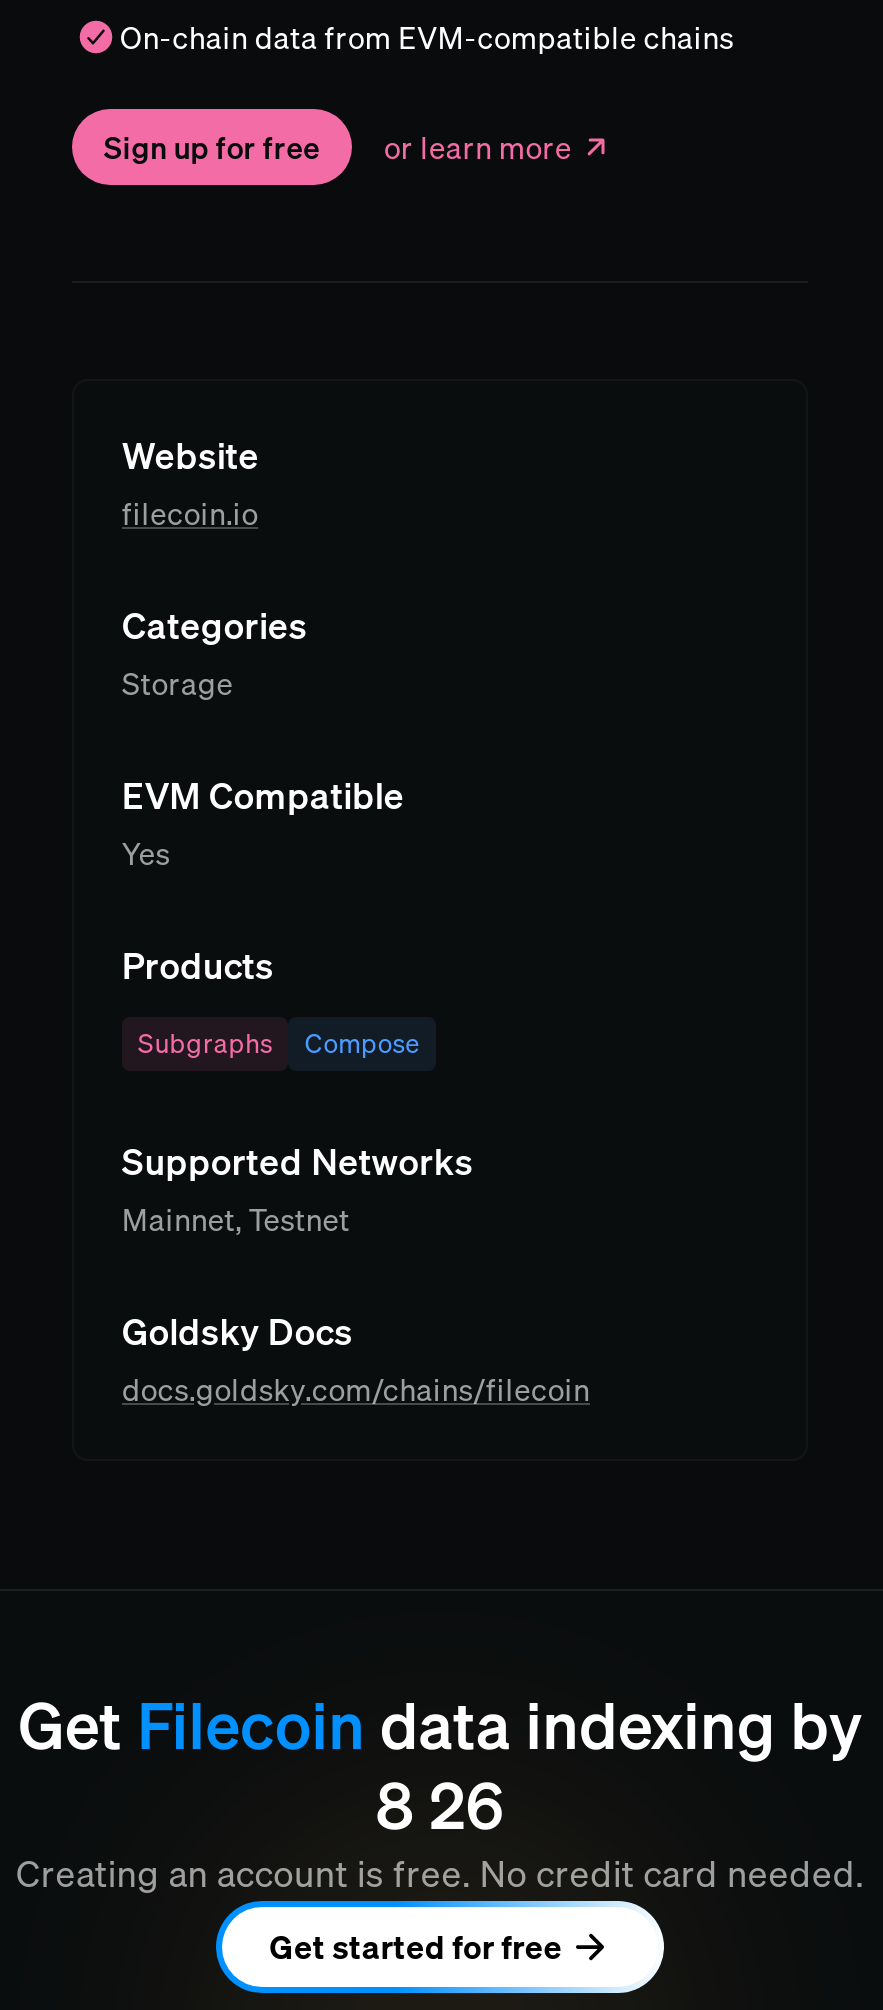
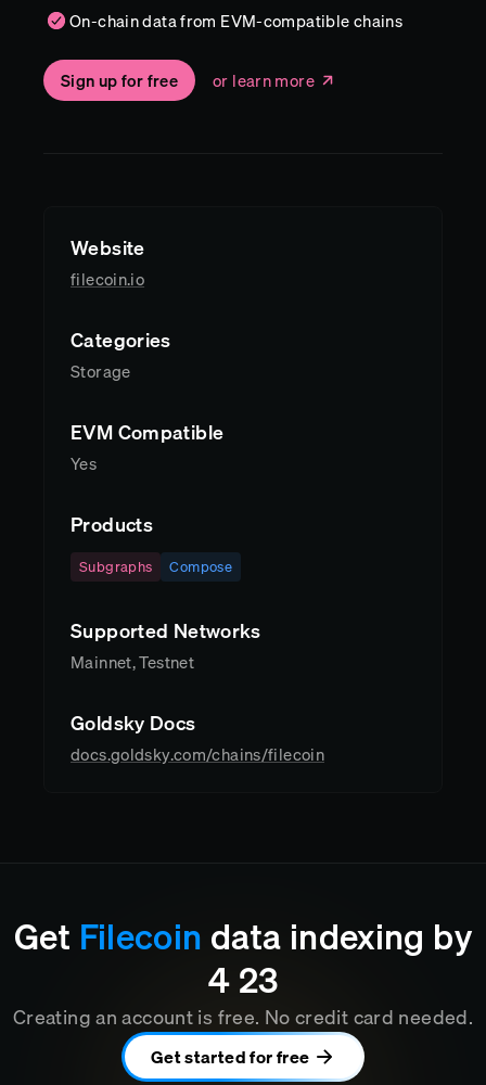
[376,1755,504,1857] 8: 26 -> [208,953,278,1008] 4 23

